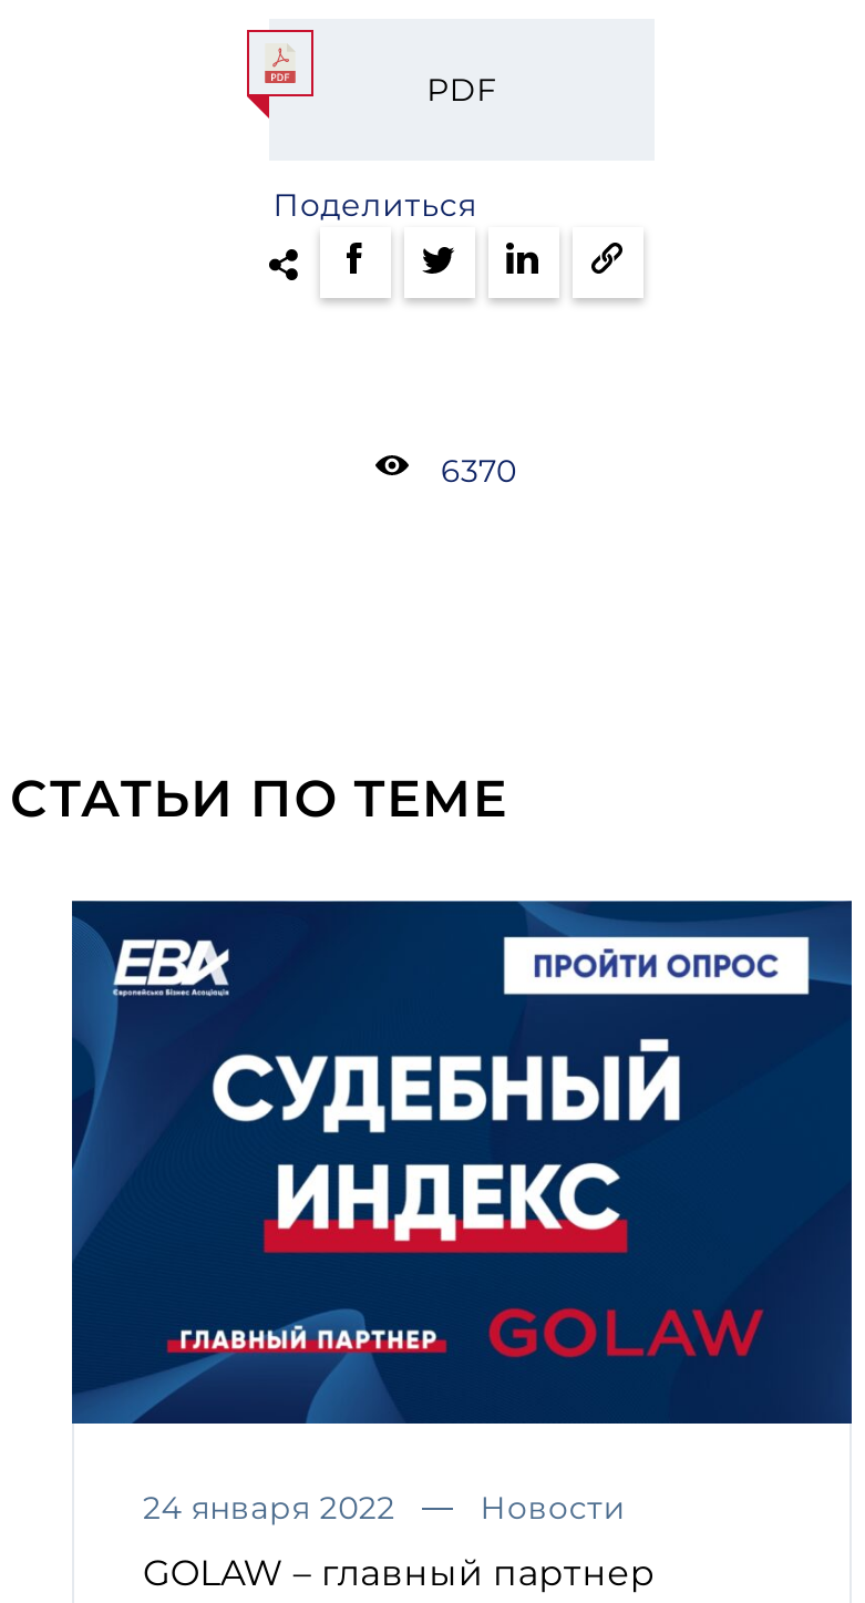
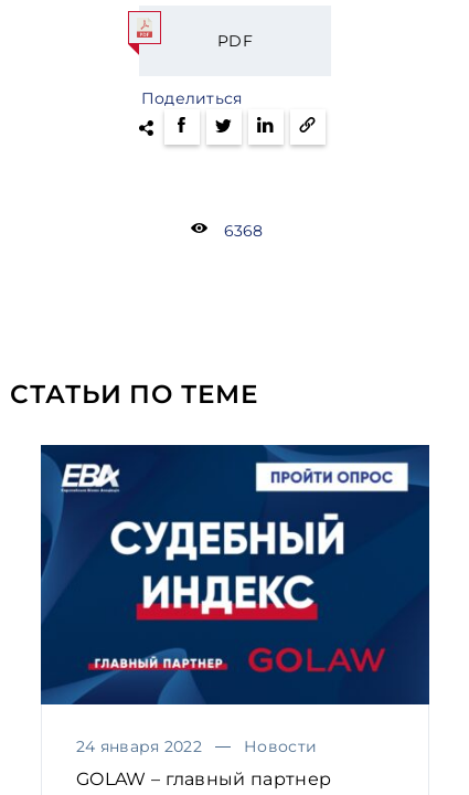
[441,451,516,491] 6370 -> [224,221,263,241] 6368

